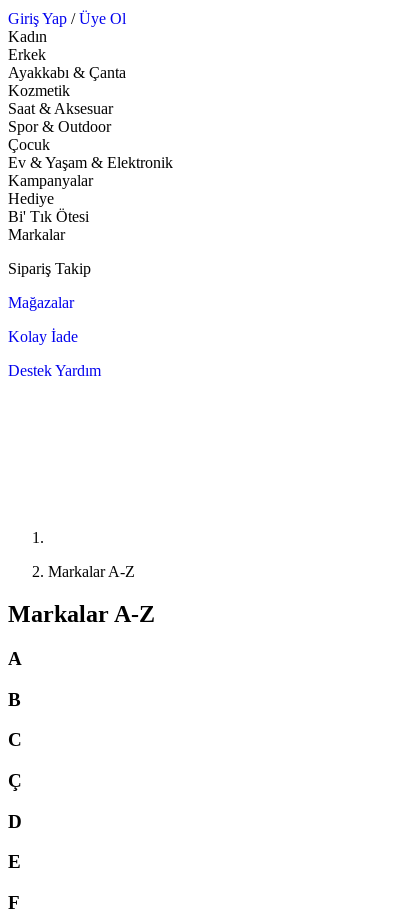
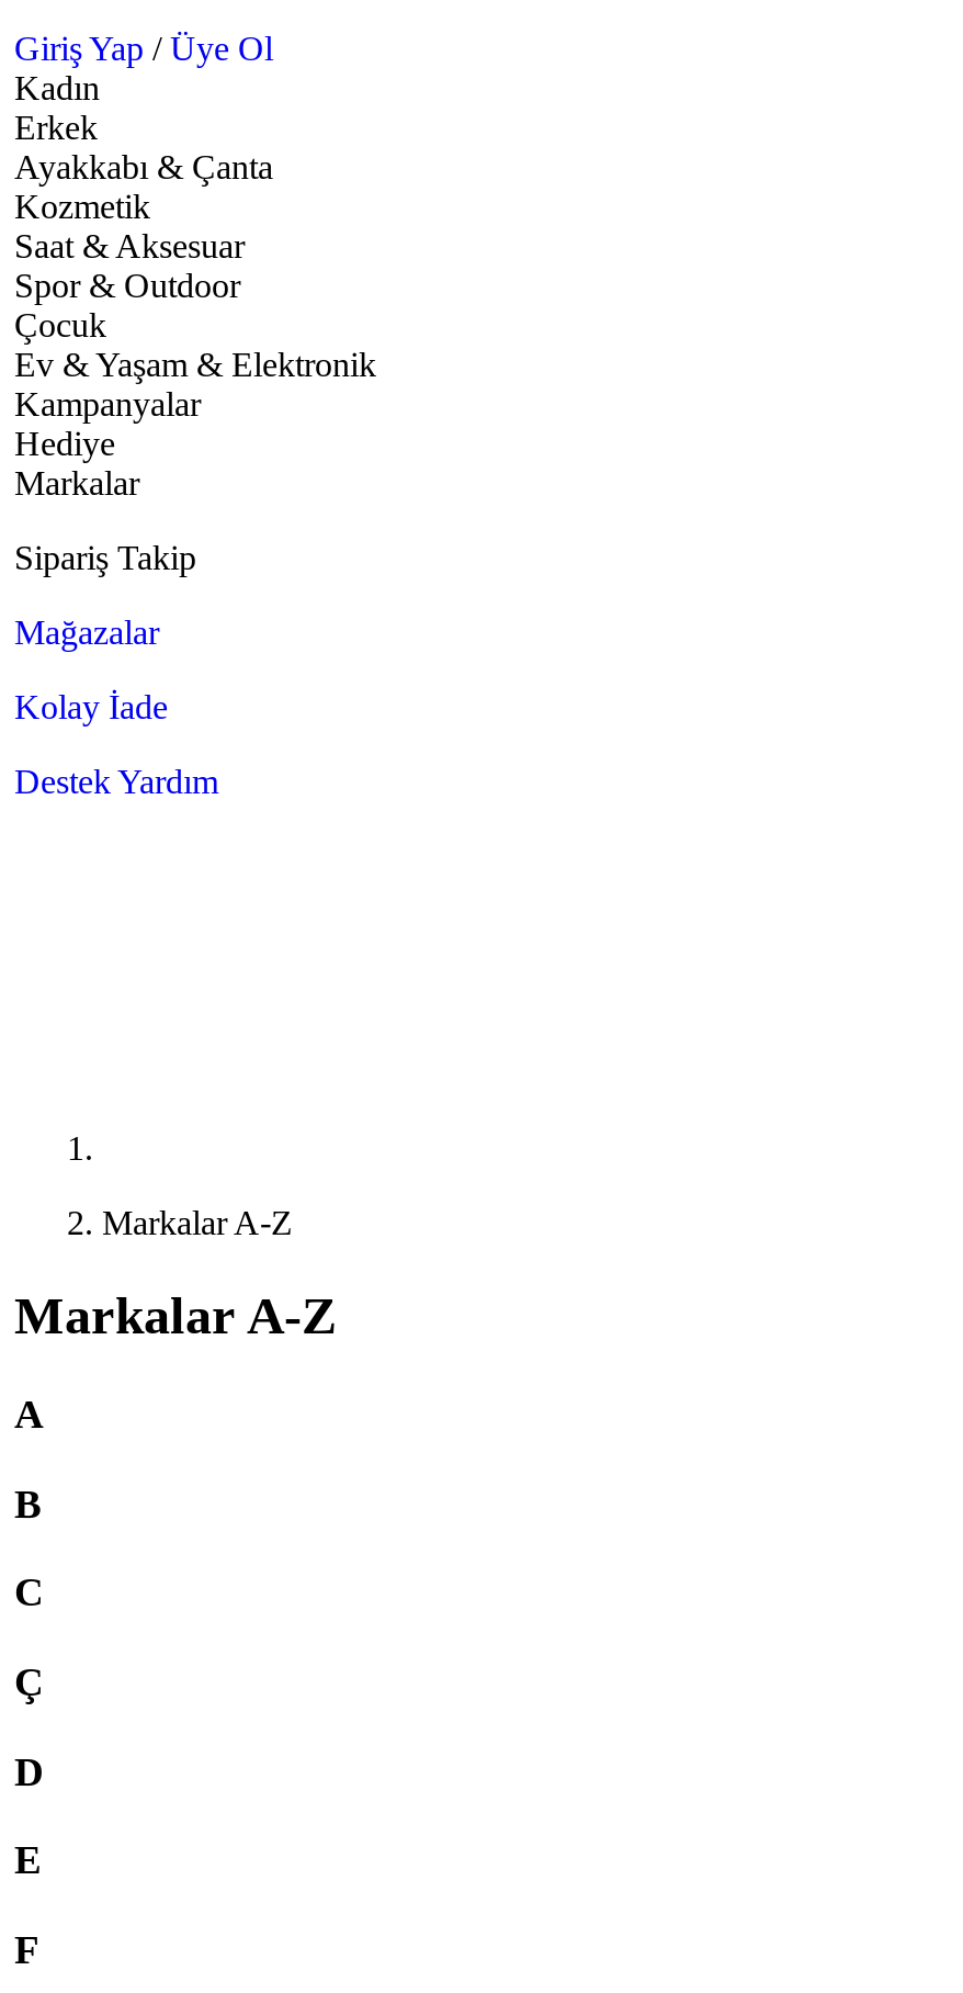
[8,208,89,225] Bi' Tık Ötesi -> none

